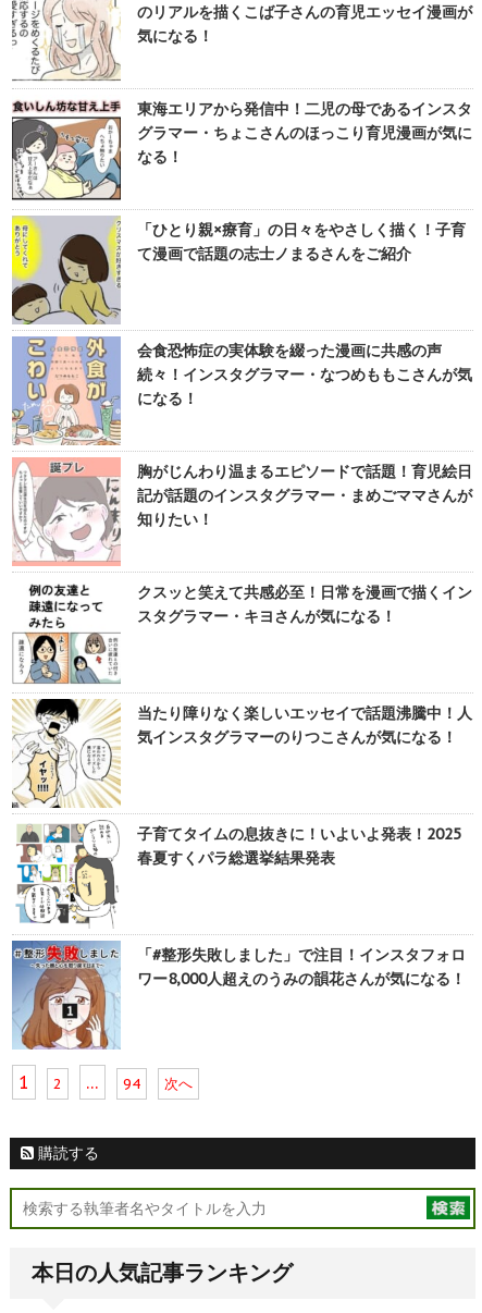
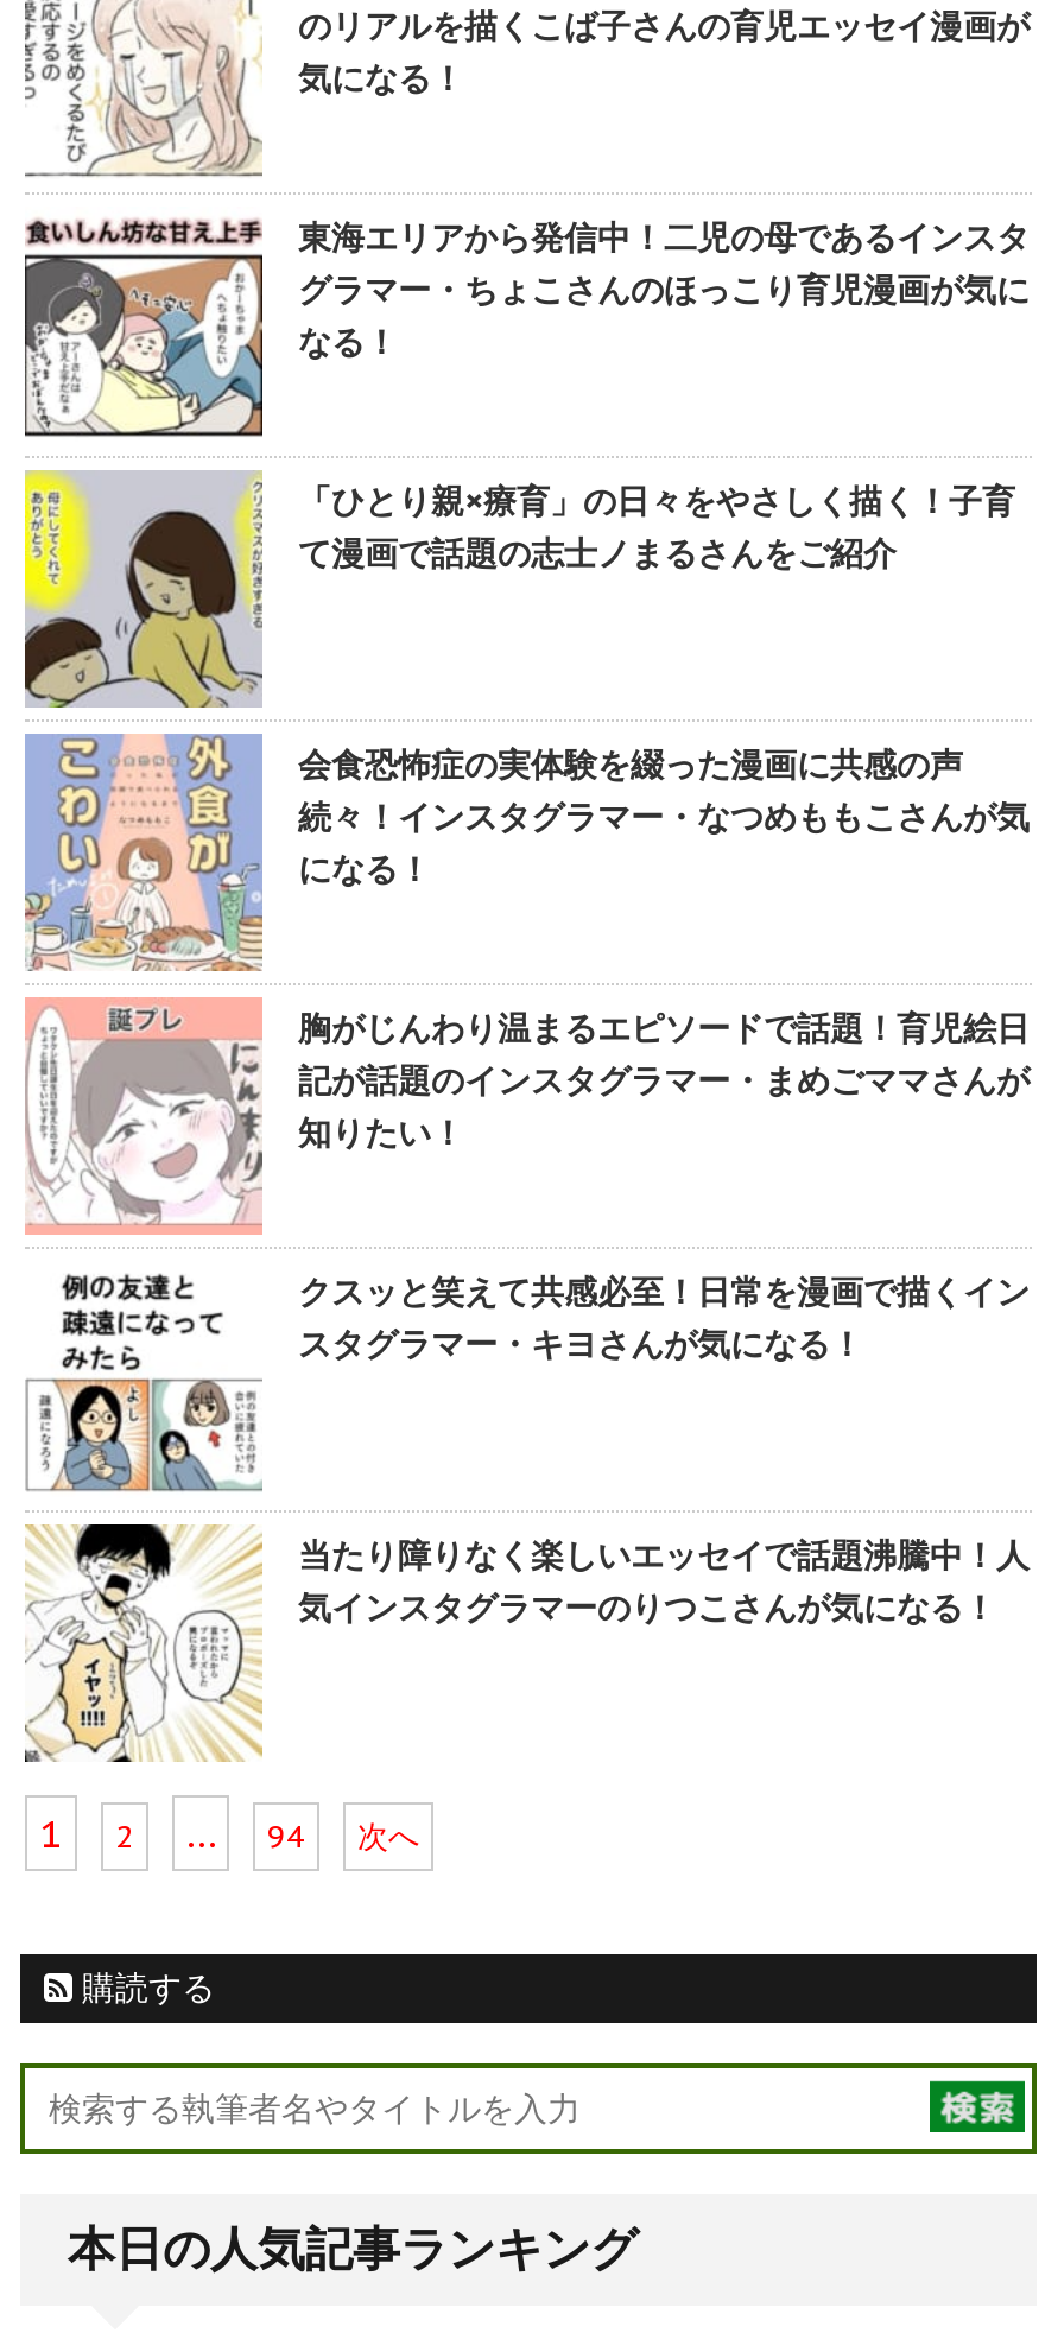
[15,819,461,925] [image] | 子育てタイムの息抜きに！いよいよ発表！2025 | 春夏すくパラ総選挙結果発表 -> none
[11,940,466,1051] [image] | 「#整形失敗しました」で注目！インスタフォロ | ワー8,000人超えのうみの韻花さんが気になる！ -> none

